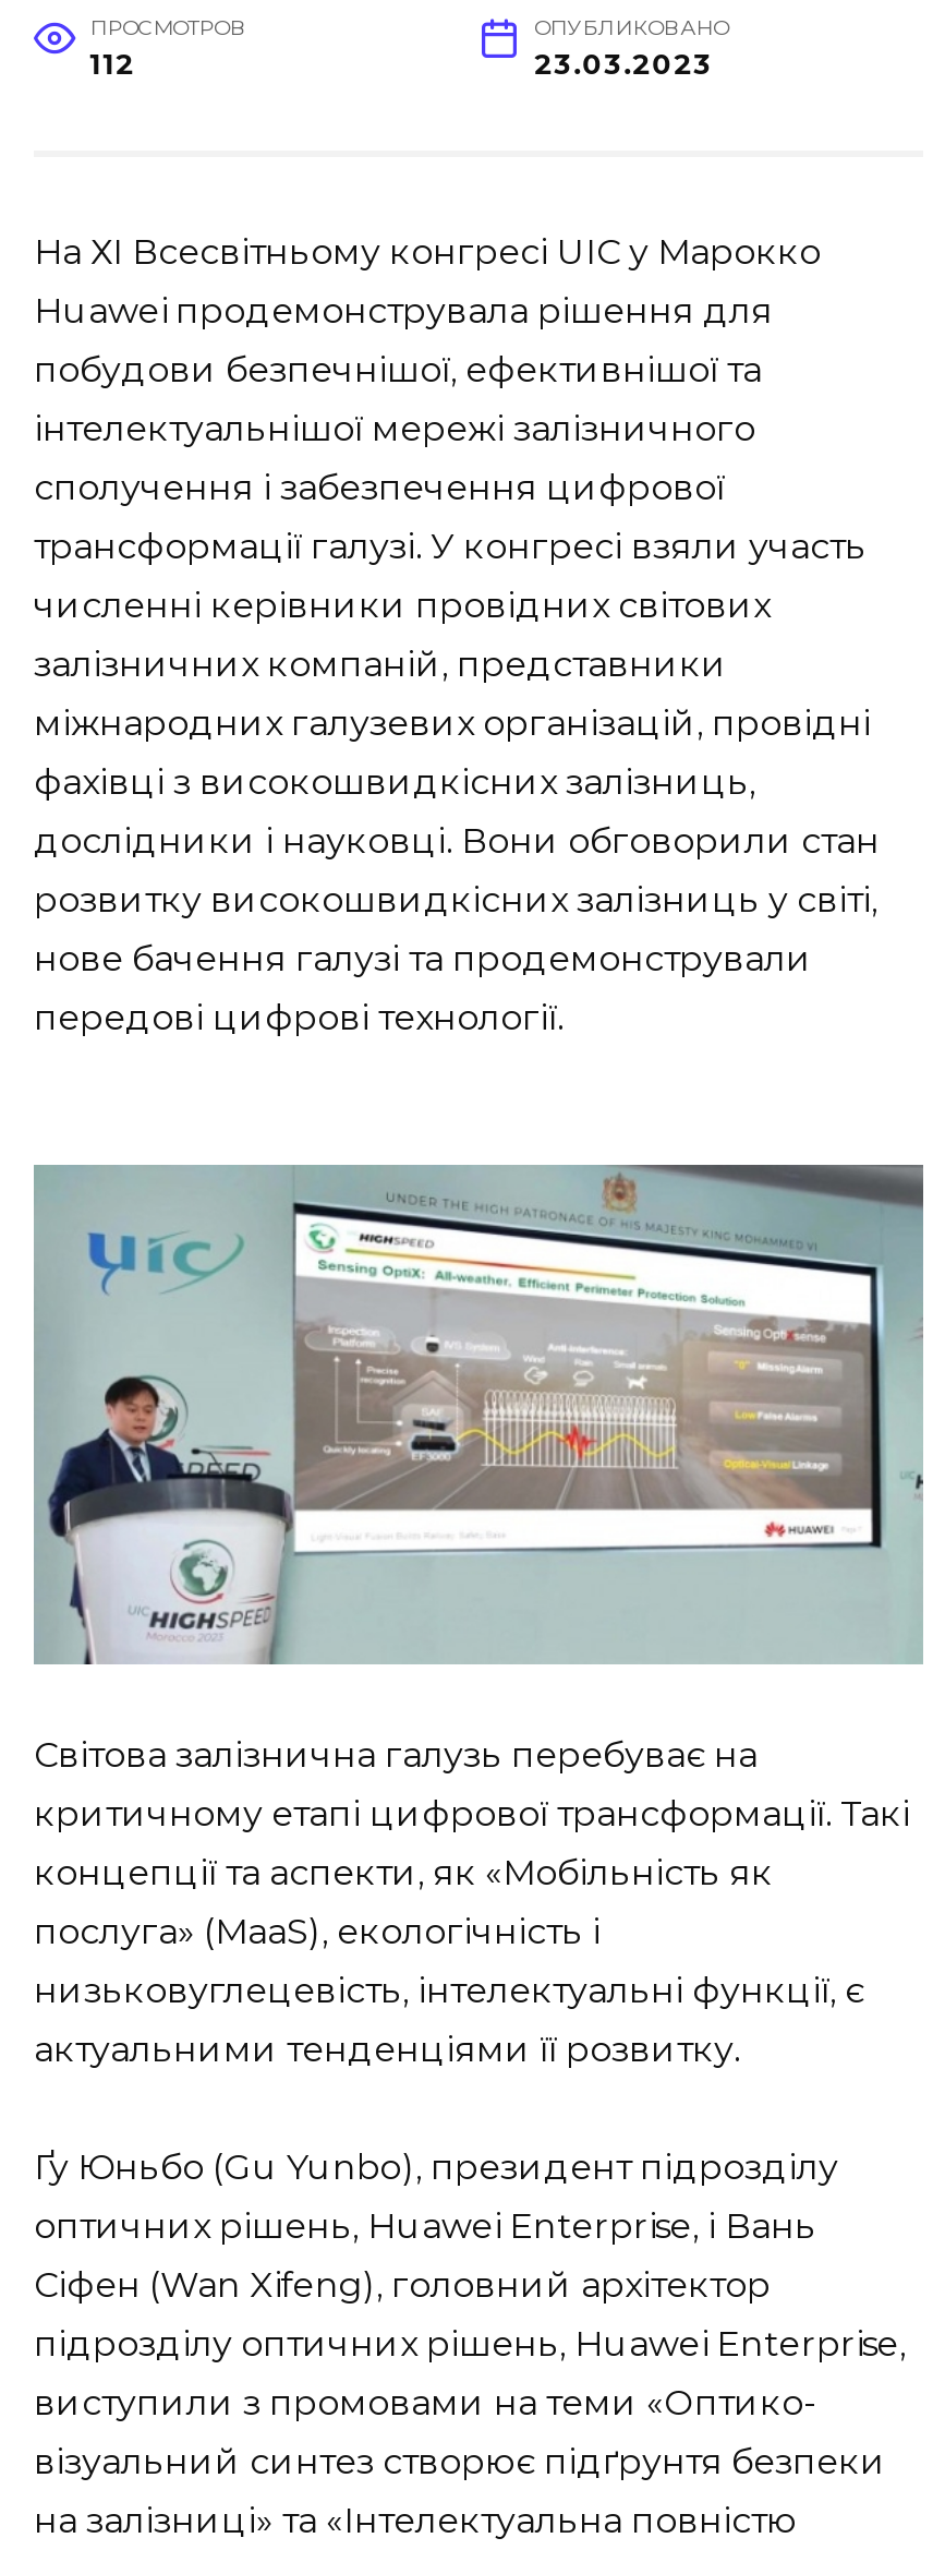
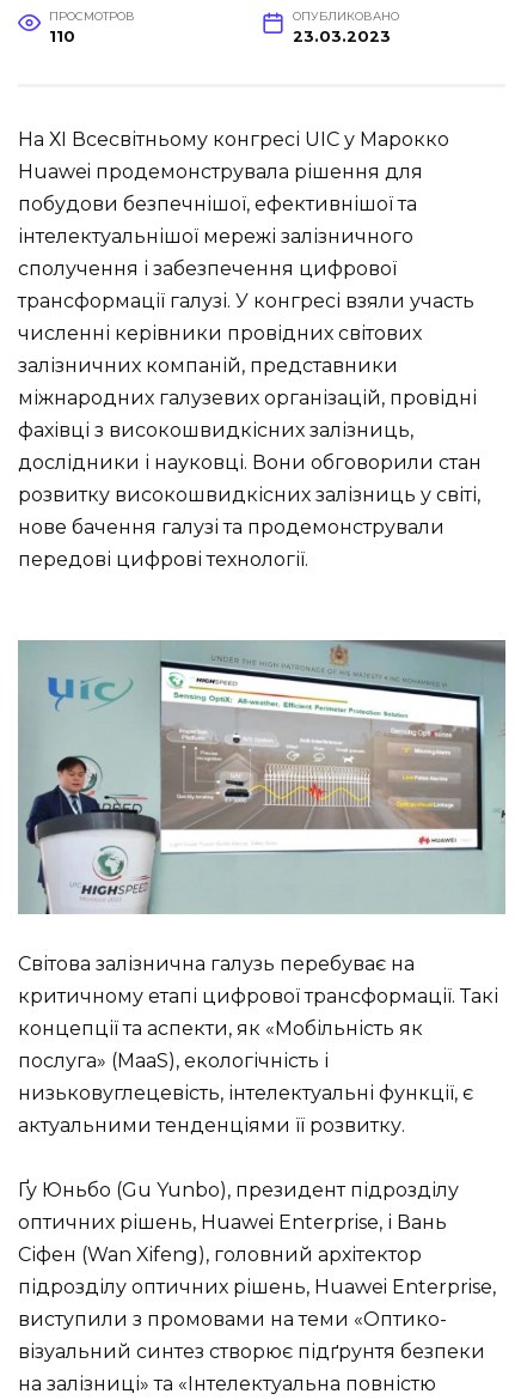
[90,48,135,81] 112 -> [49,28,75,45] 110

